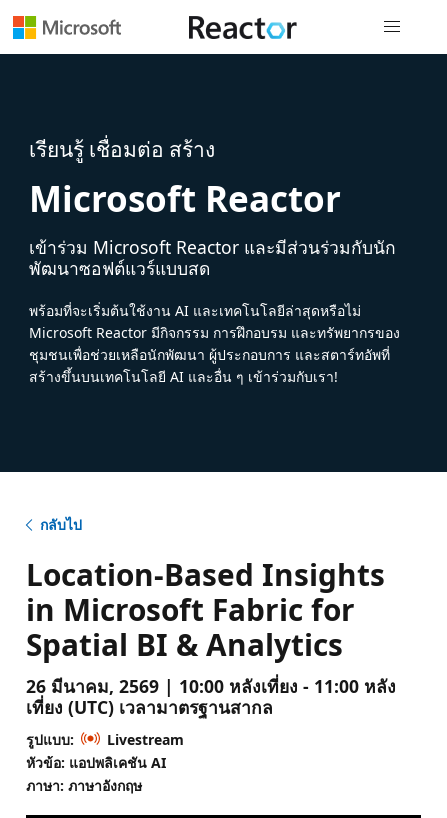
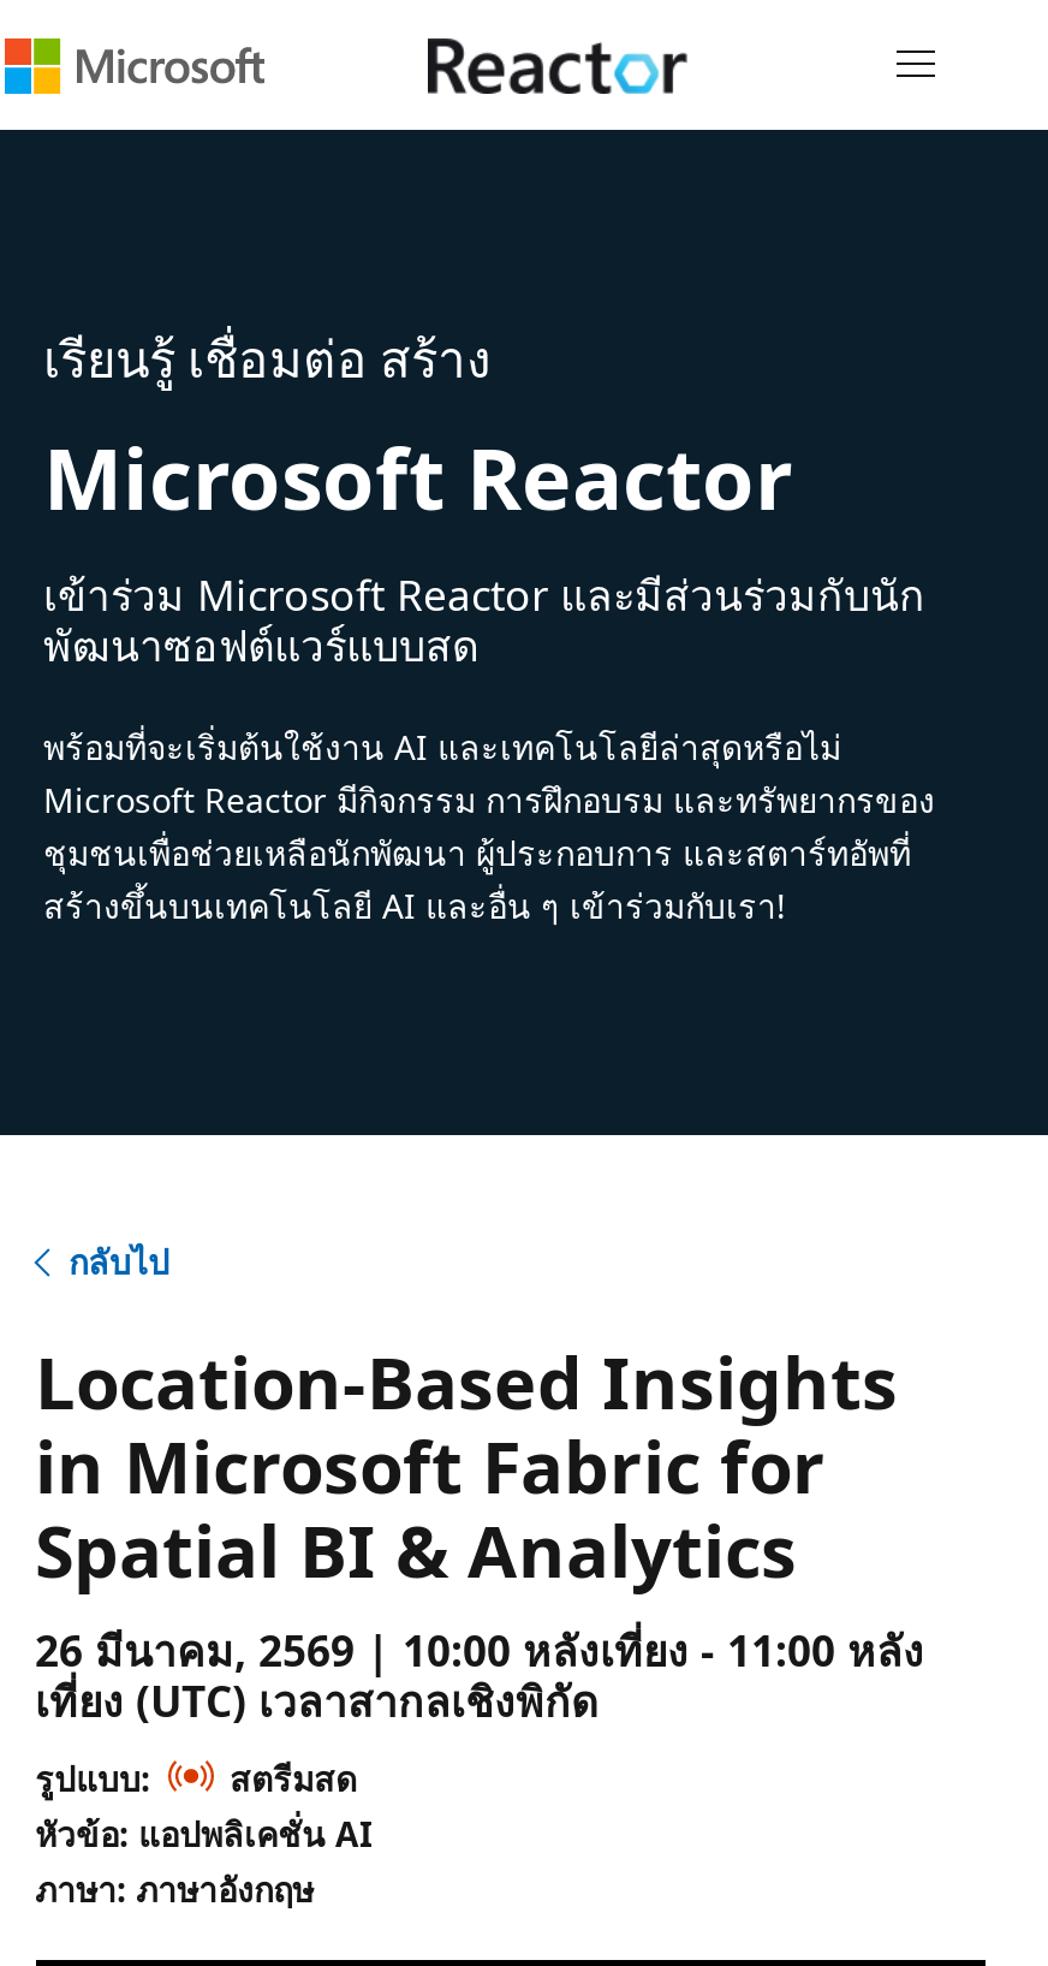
[25,695,272,719] เที่ยง (UTC) เวลามาตรฐานสากล -> [35,1671,597,1729] เที่ยง (UTC) เวลาสากลเชิงพิกัด
[25,730,183,772] Livestream | หัวข้อ: แอปพลิเคชัน AI -> [35,1756,371,1857] สตรีมสด | หัวข้อ: แอปพลิเคชั่น AI

